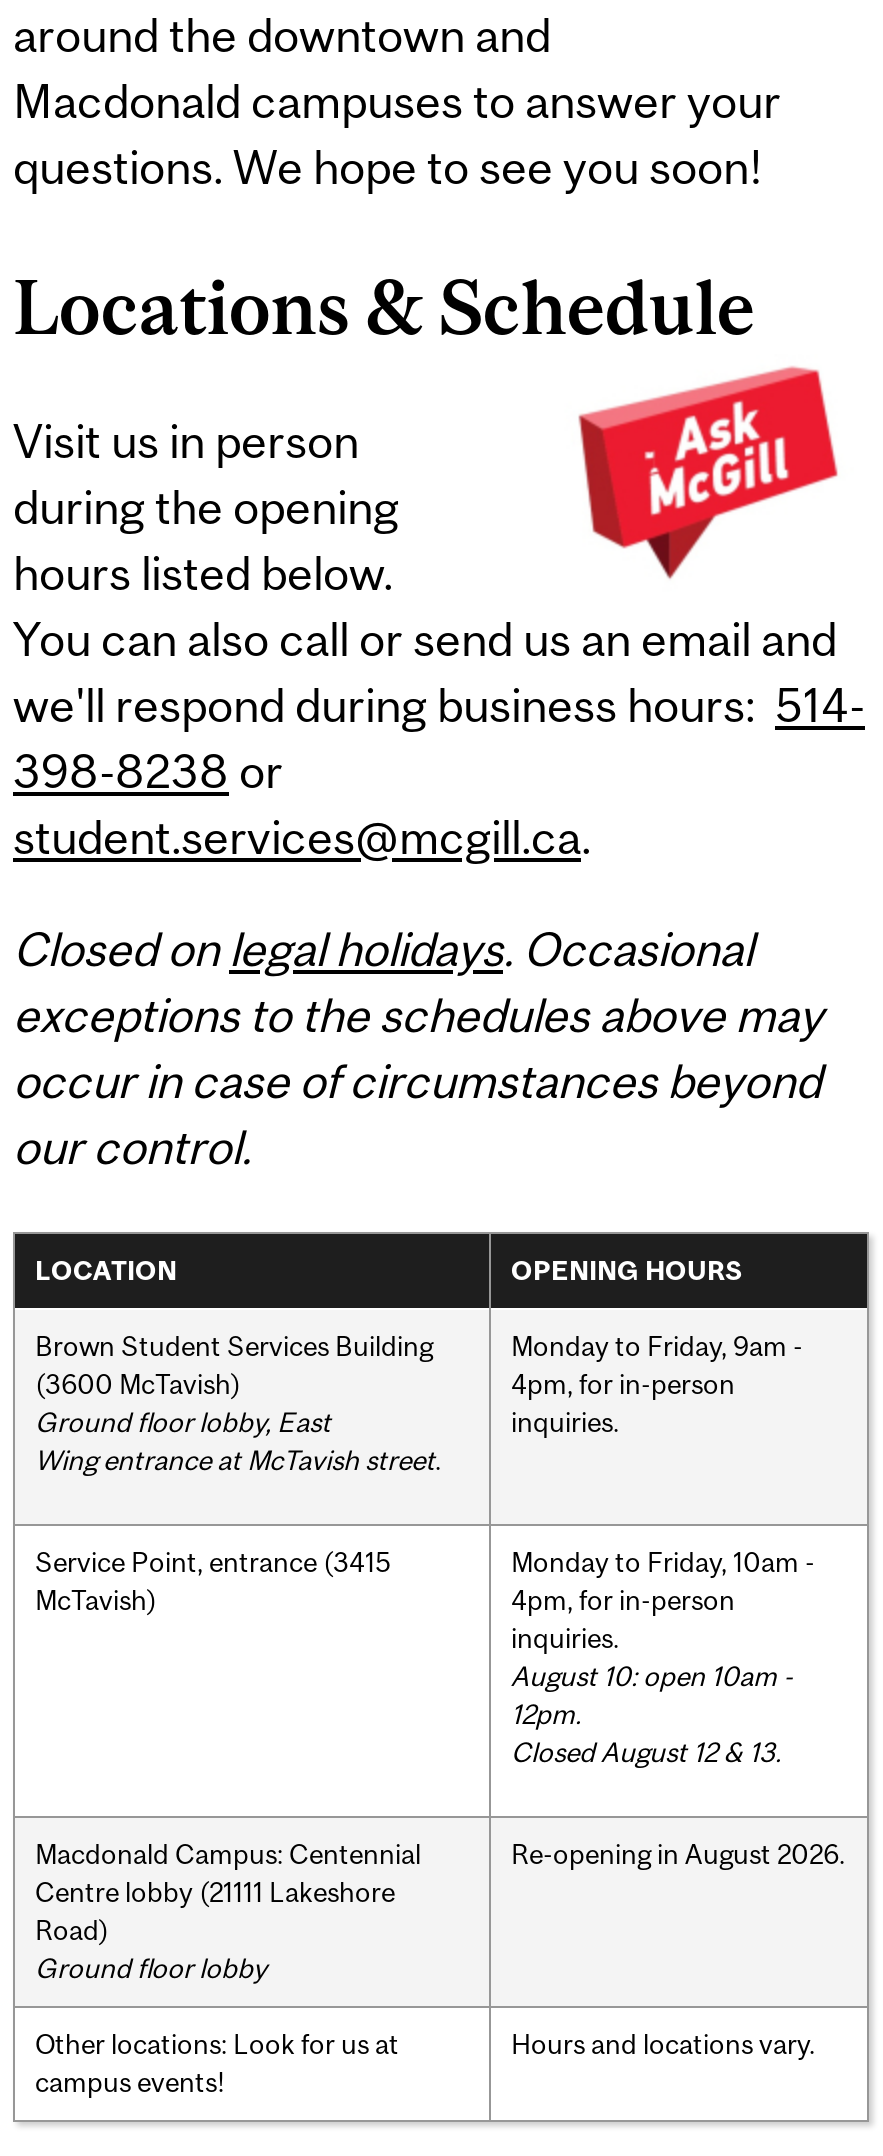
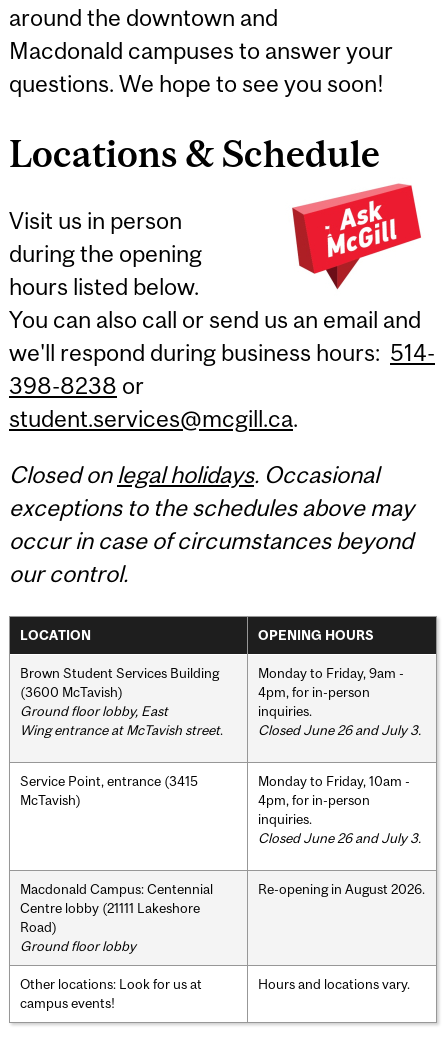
none -> [258,722,421,738] Closed June 26 and July 3.
[511,1659,793,1767] August 10: open 10am - | 12pm. | Closed August 12 & 13. -> [258,830,421,846] Closed June 26 and July 3.

